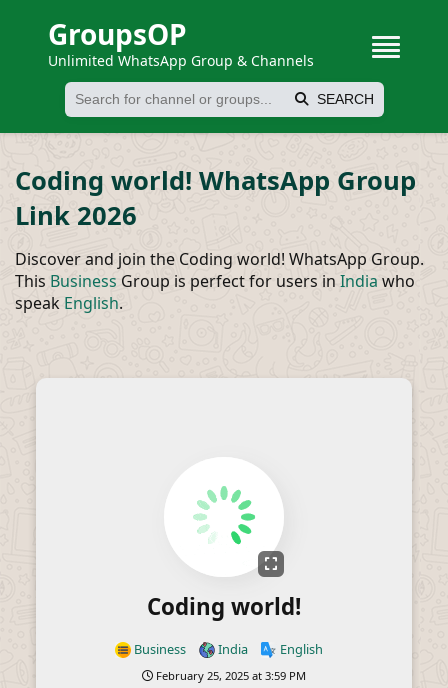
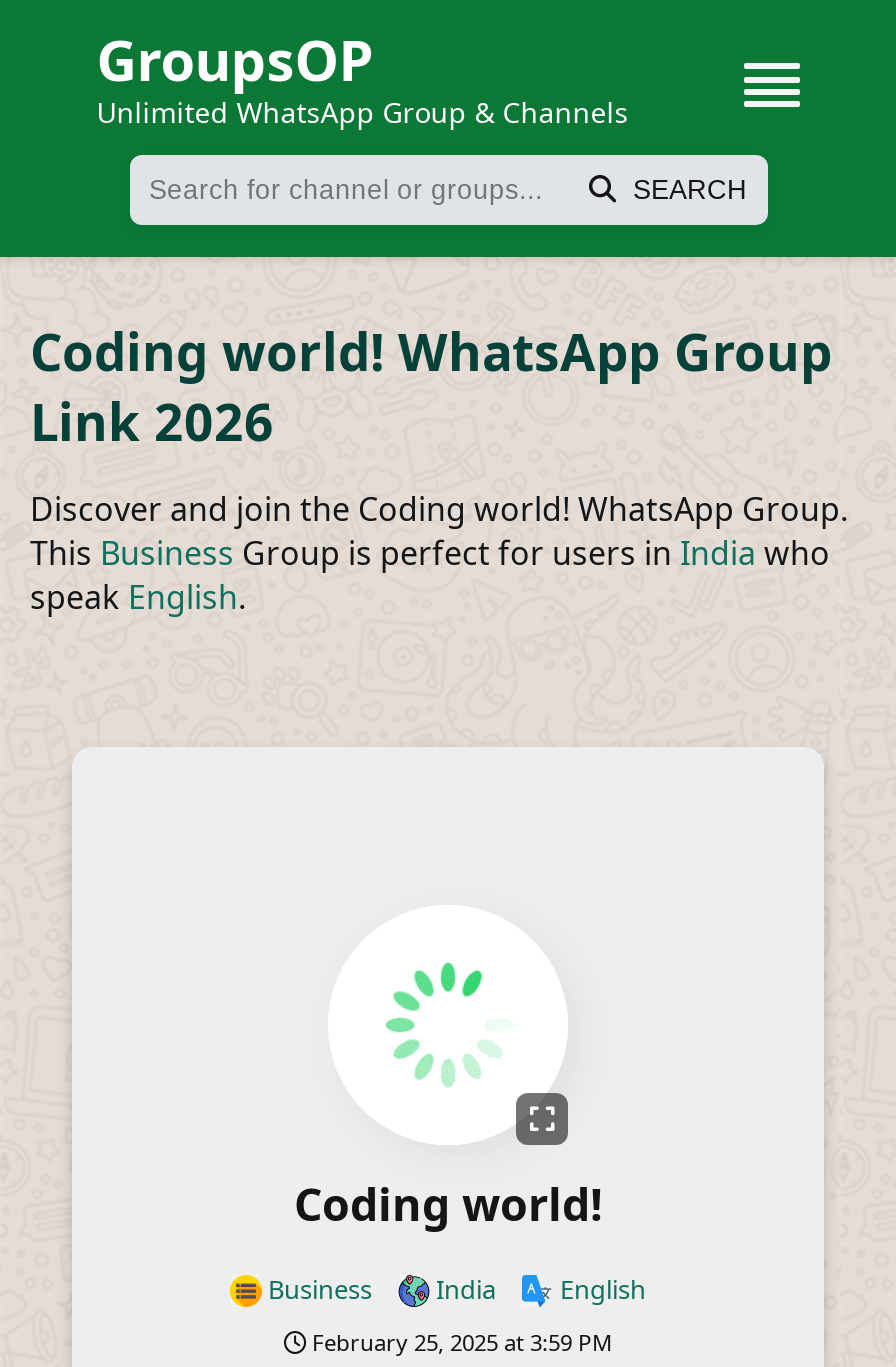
[195,489,256,547] [image] -> [388,965,508,1087] [image]

